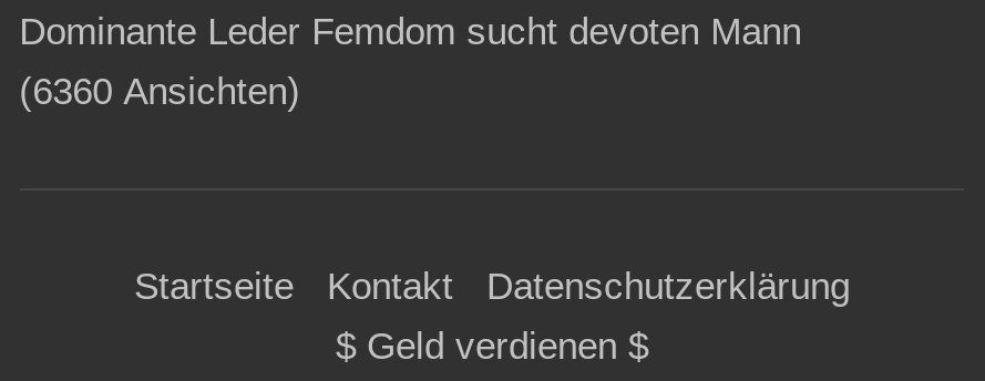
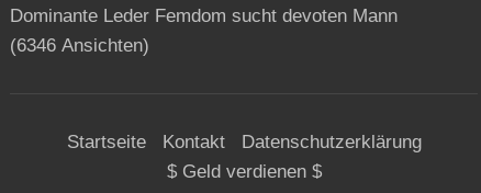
[19,71,300,113] (6360 Ansichten) -> [9,35,149,56] (6346 Ansichten)

